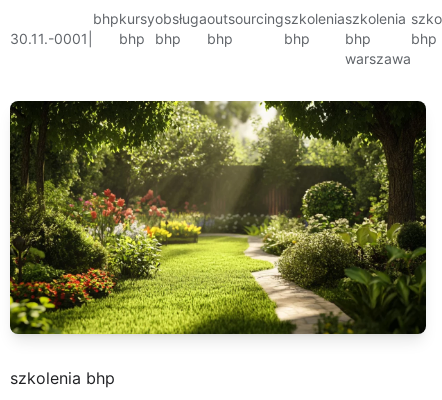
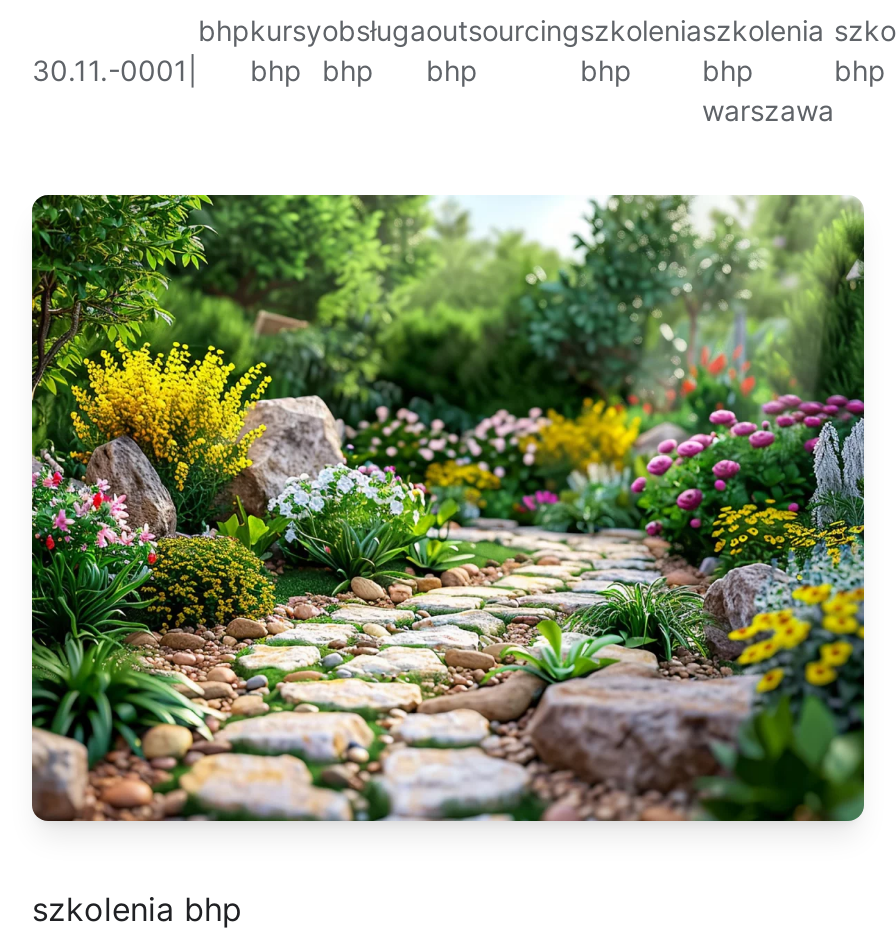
[9,100,426,335] [image] -> [30,193,866,823] [image]

